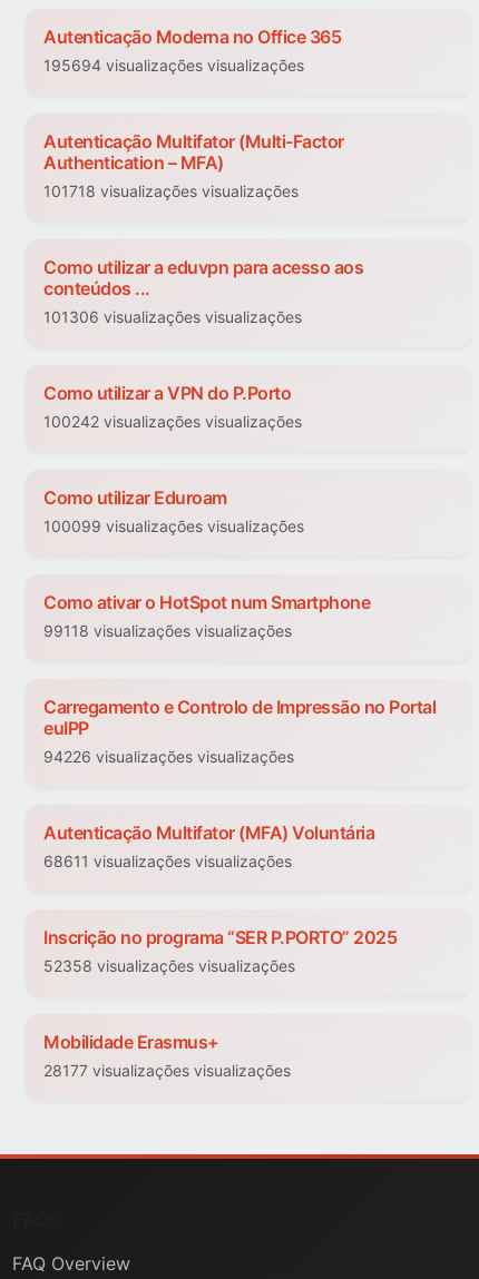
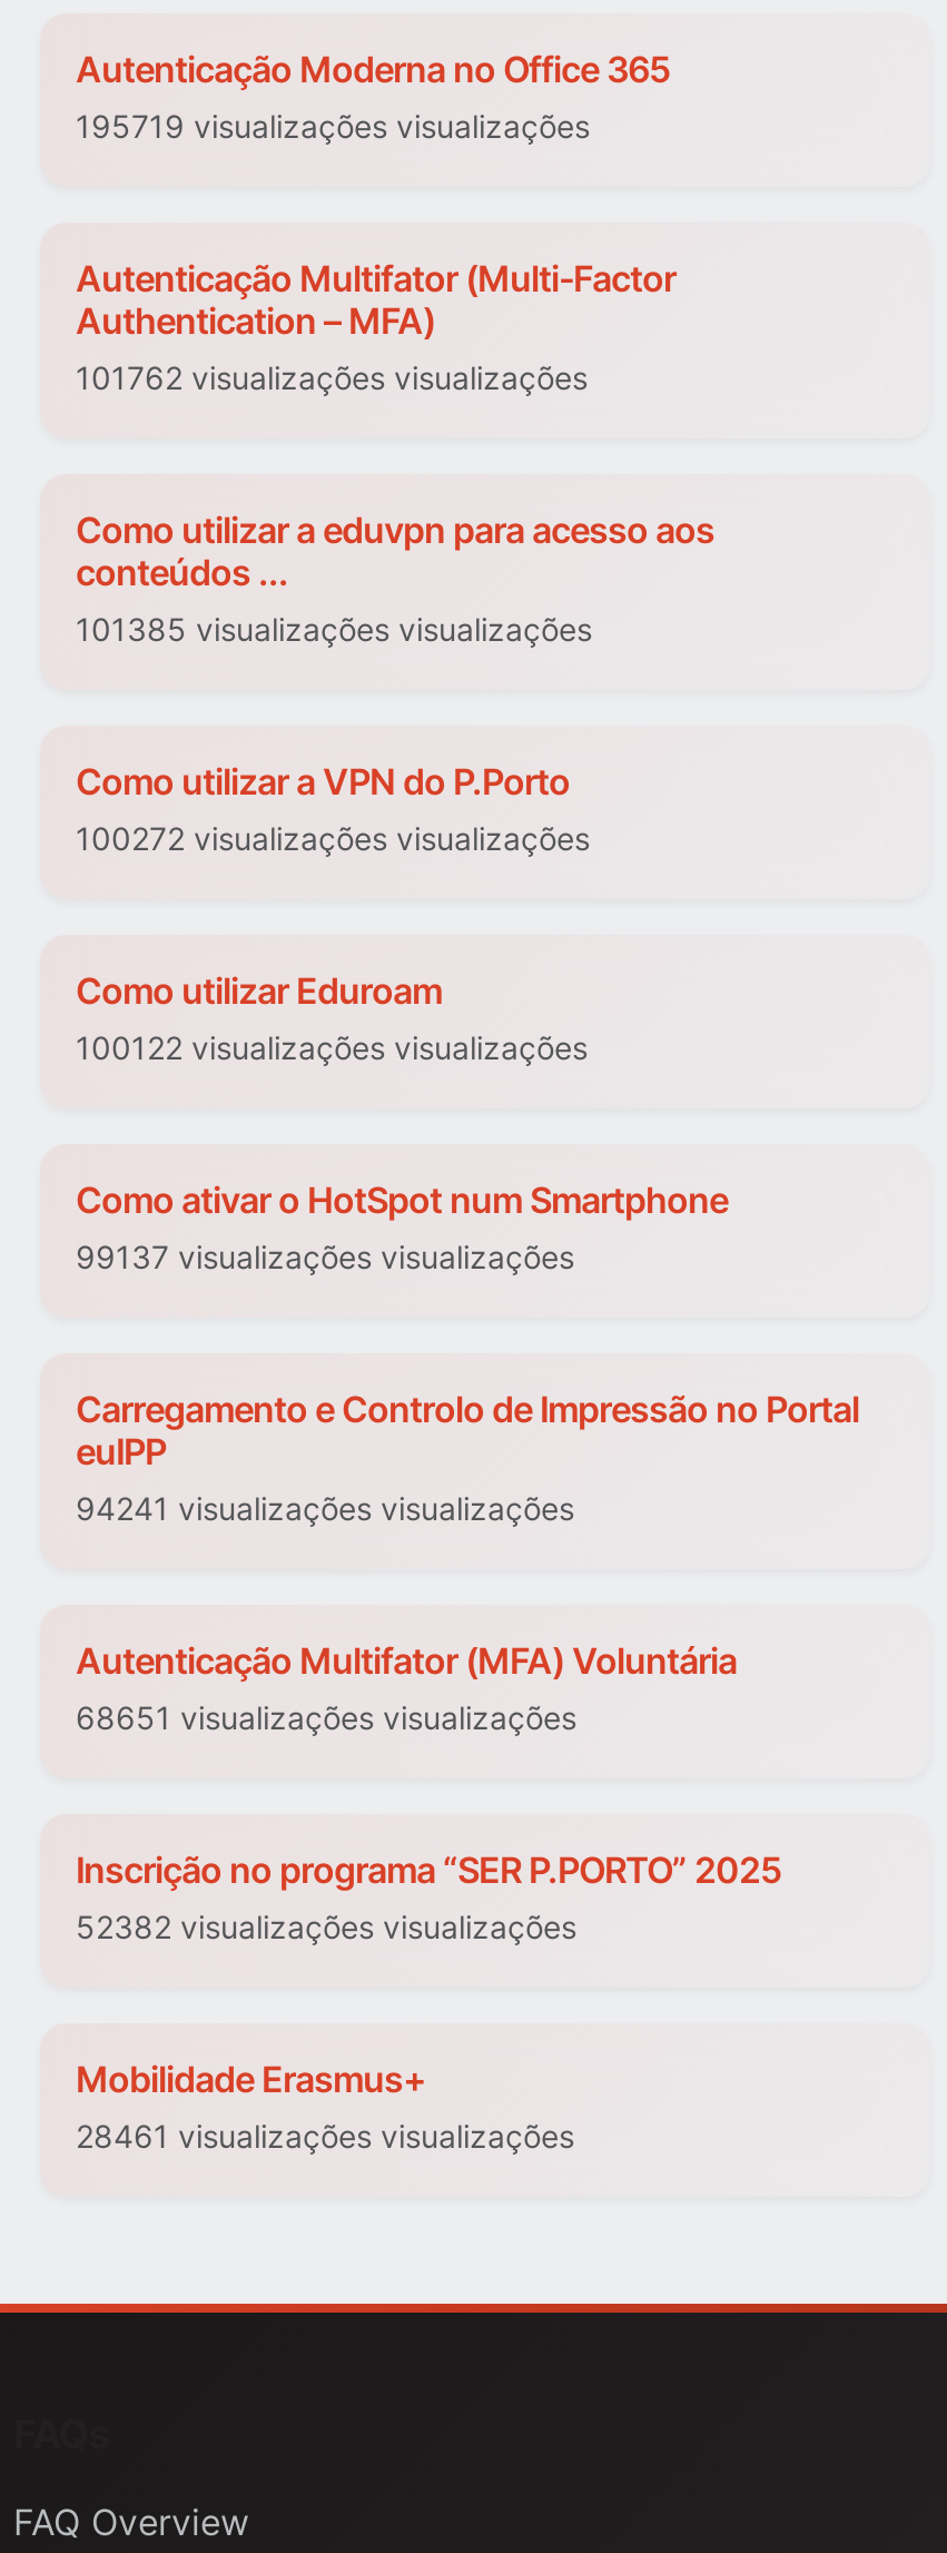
[43,56,304,75] 195694 visualizações visualizações -> [76,108,590,146] 195719 visualizações visualizações
[43,182,299,201] 101718 visualizações visualizações -> [76,359,588,397] 101762 visualizações visualizações
[43,308,302,327] 101306 visualizações visualizações -> [76,611,592,649] 101385 visualizações visualizações
[43,412,302,431] 100242 visualizações visualizações -> [76,820,590,858] 100272 visualizações visualizações
[43,517,304,536] 100099 visualizações visualizações -> [76,1029,588,1067] 100122 visualizações visualizações
[43,622,292,641] 99118 visualizações visualizações -> [76,1239,574,1276] 99137 visualizações visualizações
[43,747,294,766] 94226 visualizações visualizações -> [76,1490,574,1528] 94241 visualizações visualizações
[43,852,292,871] 68611 visualizações visualizações -> [76,1699,576,1737] 68651 visualizações visualizações
[43,957,295,976] 52358 visualizações visualizações -> [76,1909,576,1946] 52382 visualizações visualizações
[43,1061,291,1080] 28177 visualizações visualizações -> [76,2118,574,2156] 28461 visualizações visualizações

